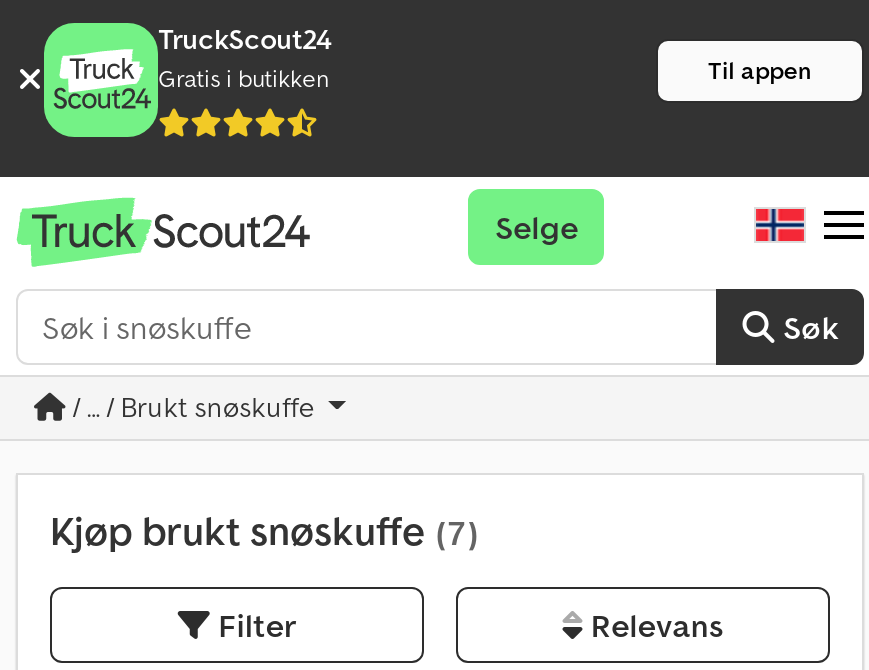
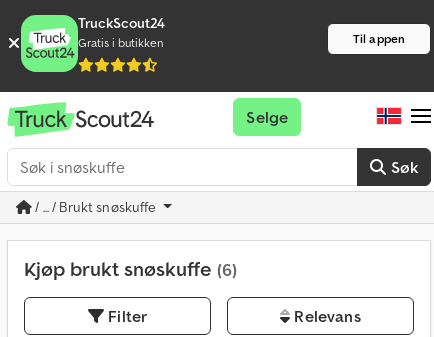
[50,505,478,557] Kjøp brukt snøskuffe (7) -> [24,256,237,282] Kjøp brukt snøskuffe (6)

